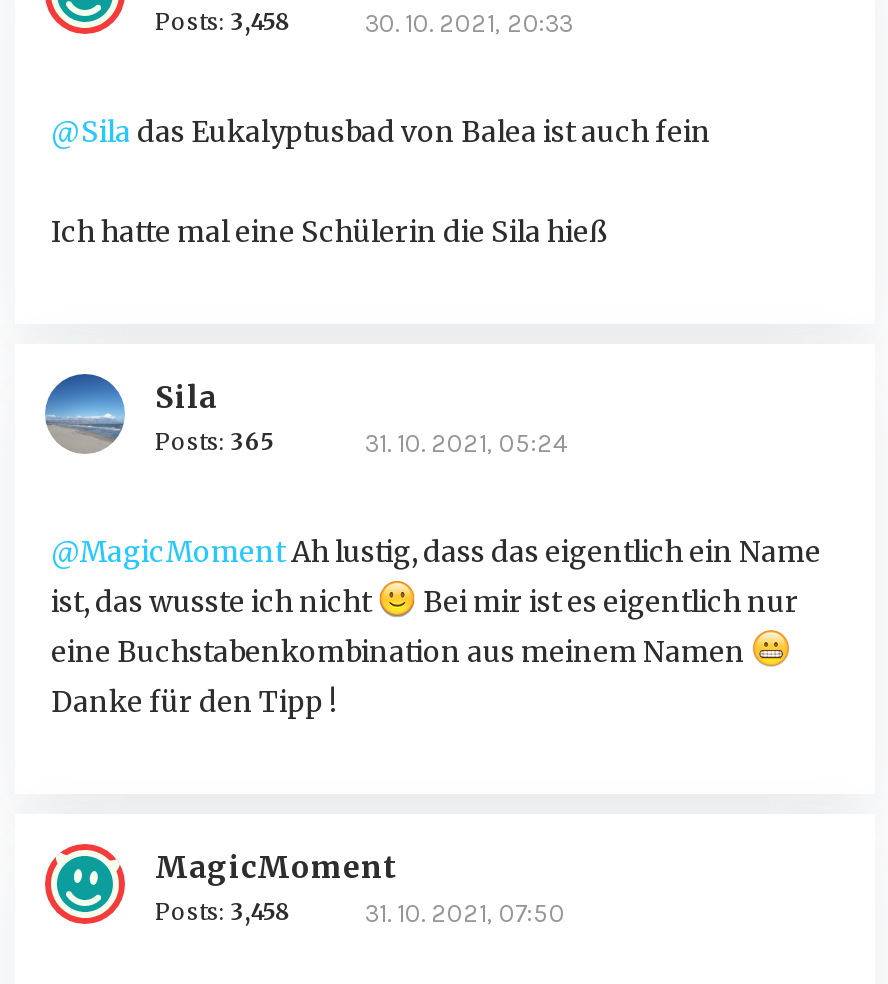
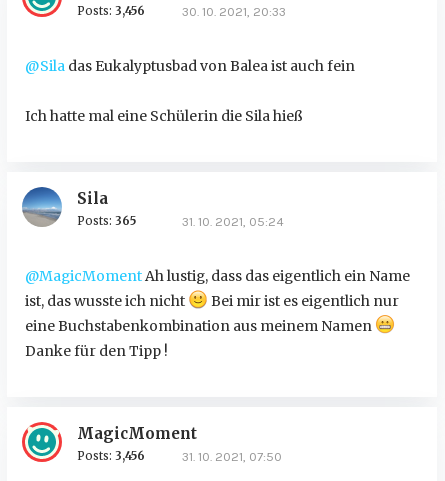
[155,7,289,35] Posts: 3,458 -> [77,4,145,18] Posts: 3,456
[155,897,289,925] Posts: 3,458 -> [77,449,145,463] Posts: 3,456

